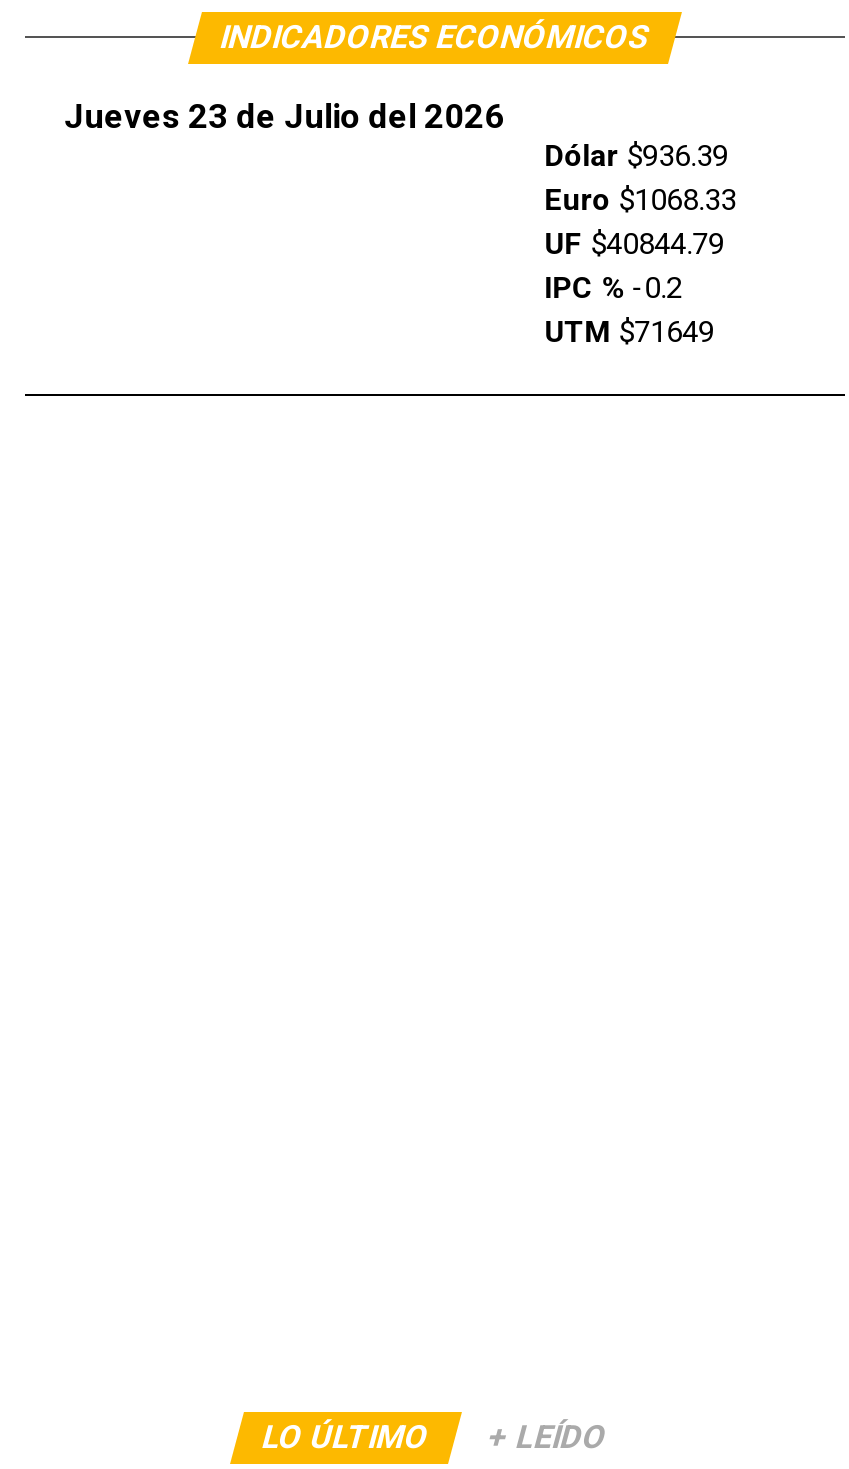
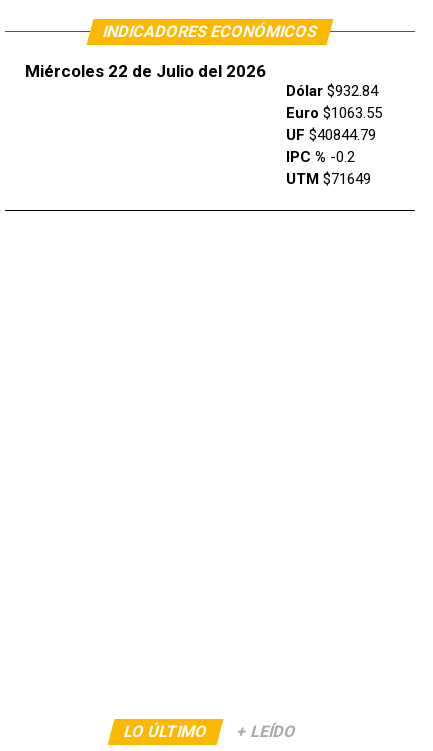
[64,96,504,136] Jueves 23 de Julio del 2026 -> [25,61,266,81] Miércoles 22 de Julio del 2026
[544,138,728,174] Dólar $936.39 -> [286,82,378,100] Dólar $932.84
[544,182,736,218] Euro $1068.33 -> [286,104,382,122] Euro $1063.55

